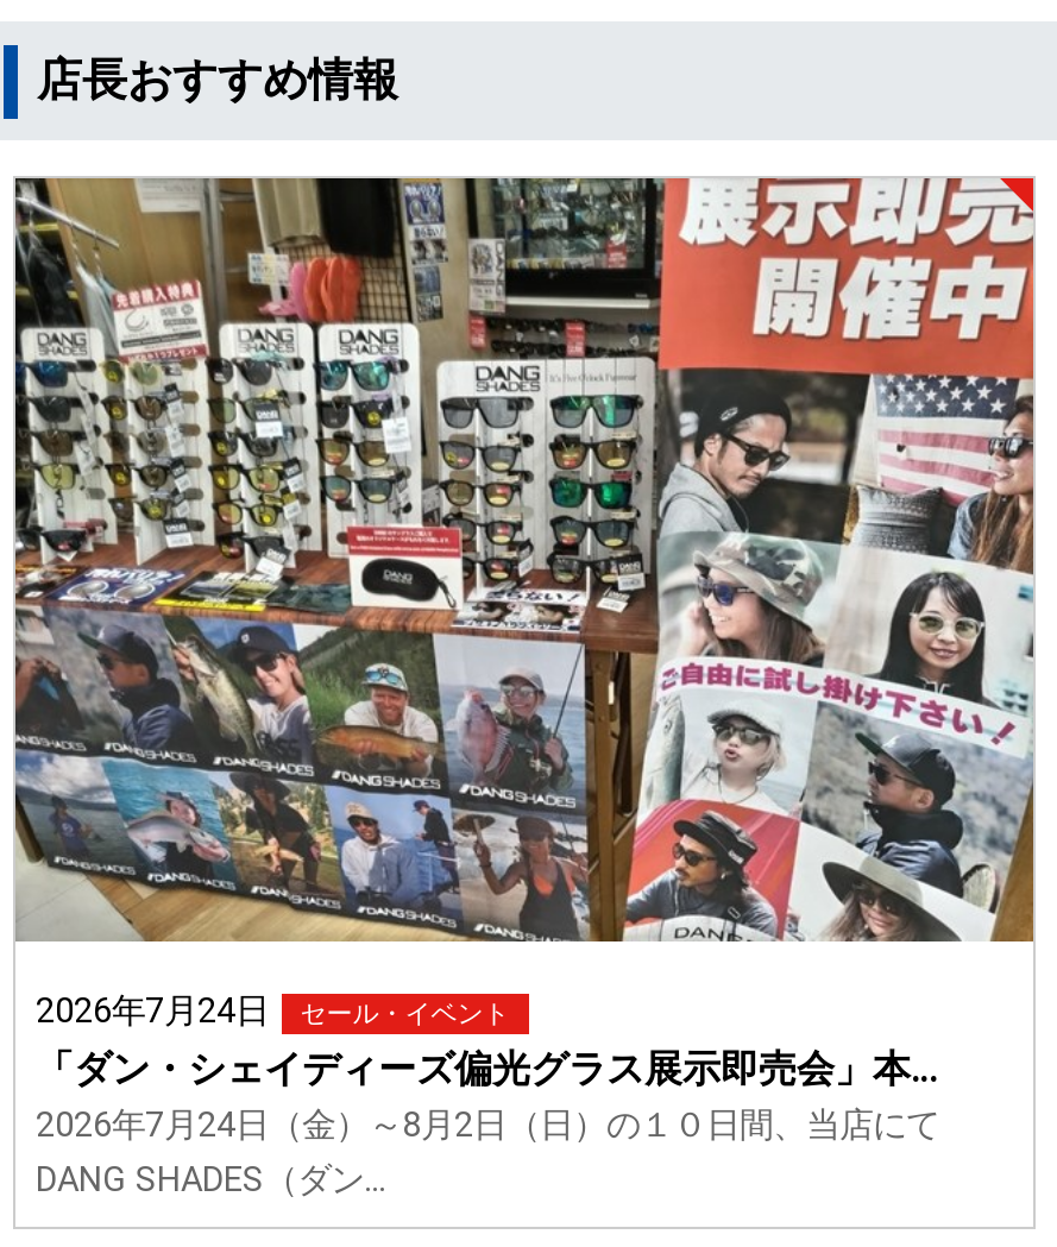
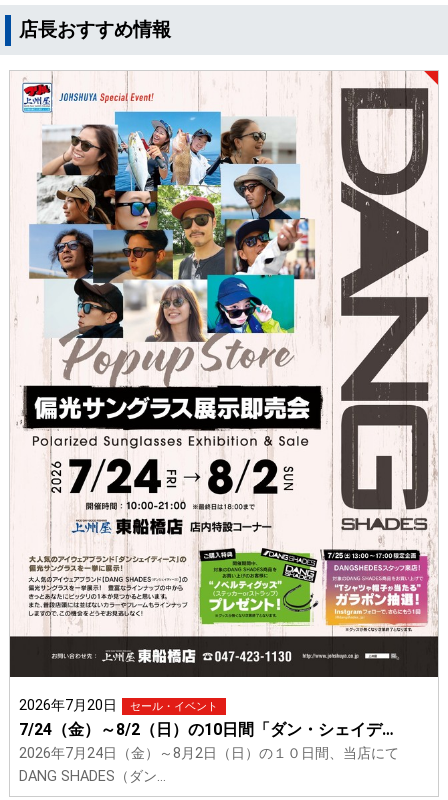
[13,176,1036,1031] [image] | 2026年7月24日 セール・イベント -> [9,71,439,714] [image] | 2026年7月20日 セール・イベント
[36,1045,939,1090] 「ダン・シェイディーズ偏光グラス展示即売会」本… -> [18,720,393,739] 7/24（金）～8/2（日）の10日間「ダン・シェイデ…

